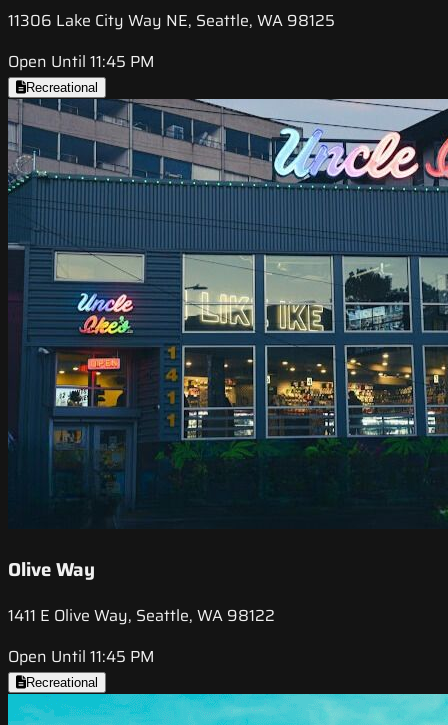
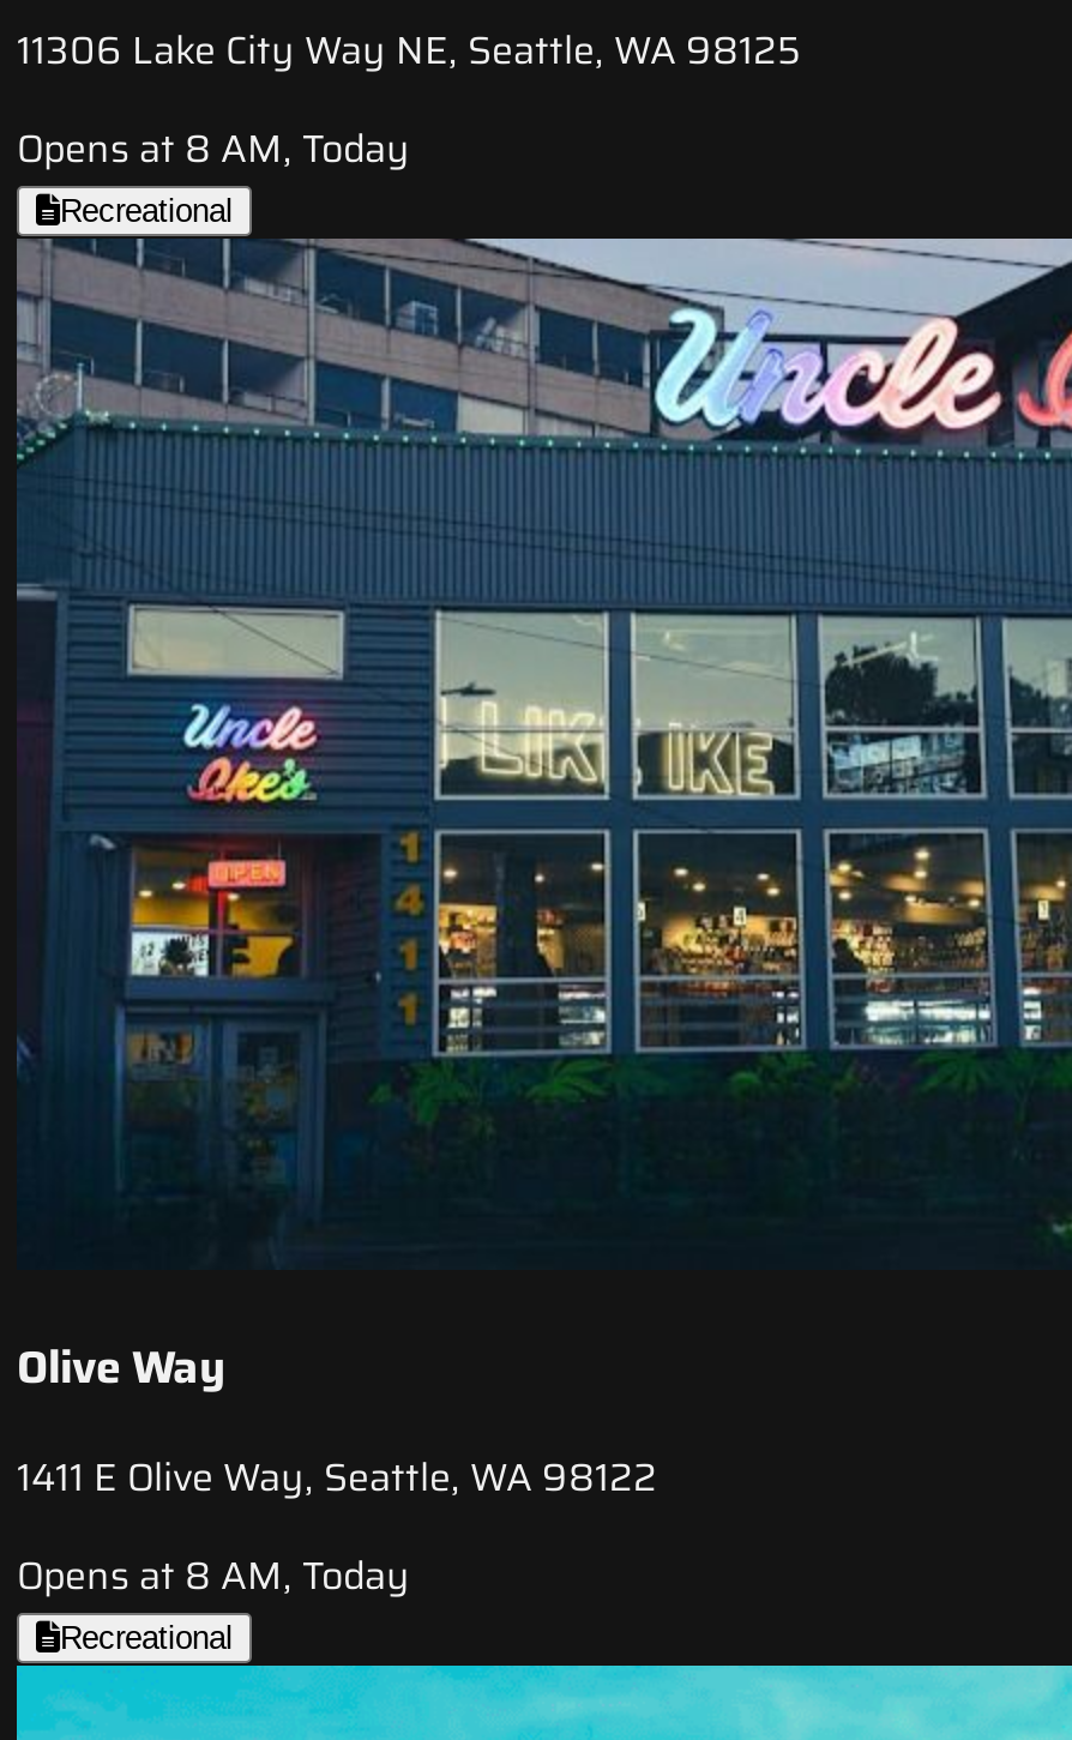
[8,49,155,74] Open Until 11:45 PM -> [17,120,410,180] Opens at 8 AM, Today
[8,644,155,669] Open Until 11:45 PM -> [17,1545,410,1605] Opens at 8 AM, Today

